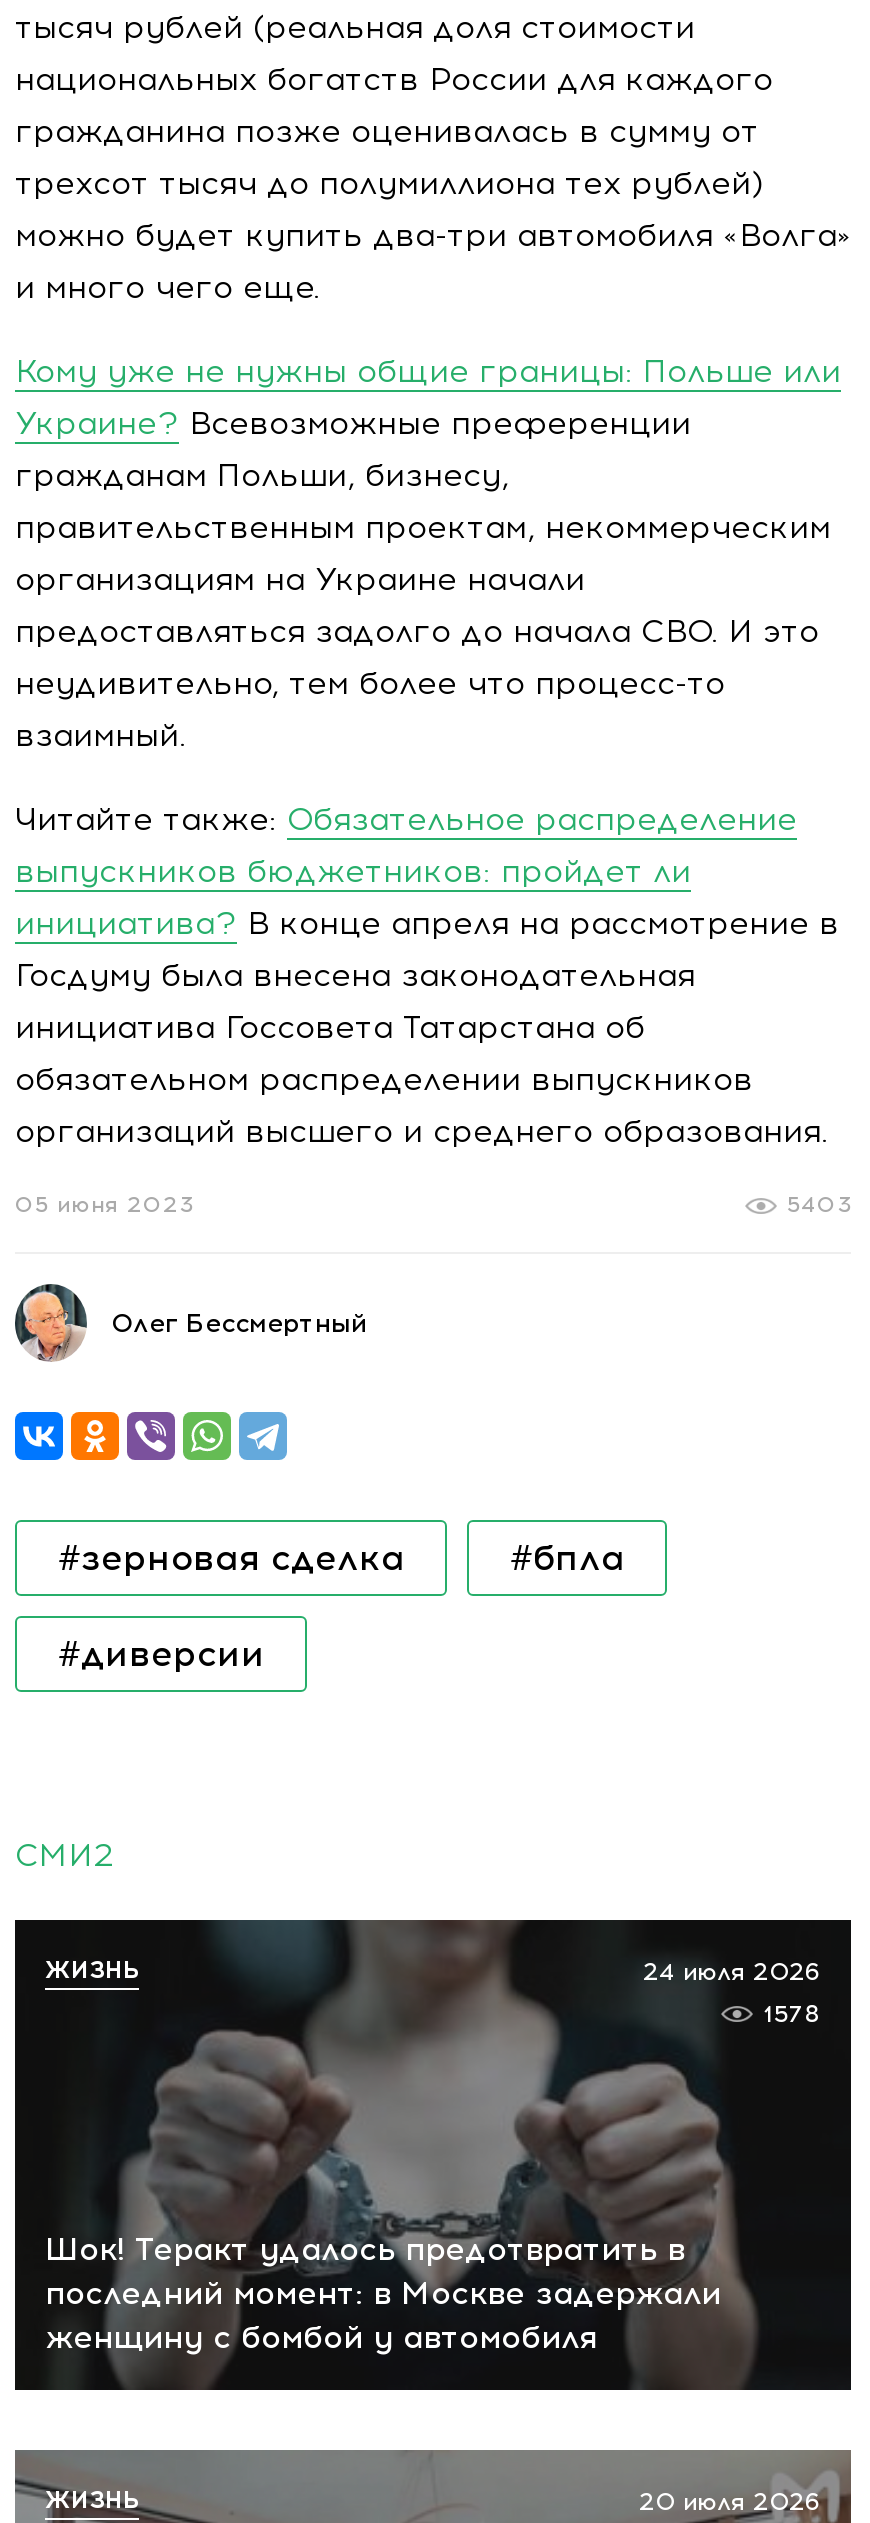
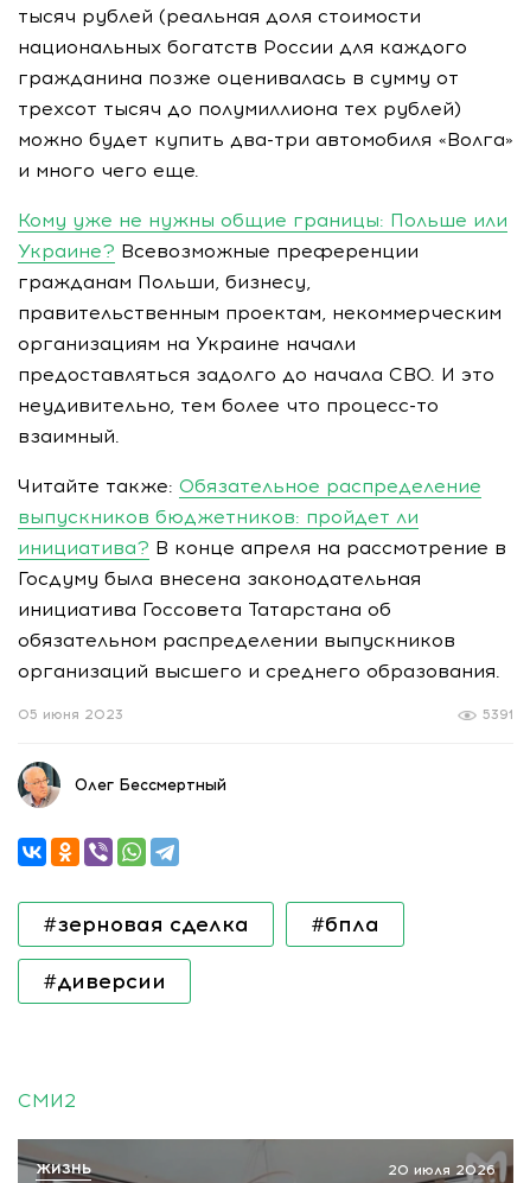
[787,1192,851,1218] 5403 -> [483,707,513,723] 5391
[13,1922,853,2394] [image] | Шок! Теракт удалось предотвратить в | последний момент: в Москве задержали | женщину с бомбой у автомобиля -> none
[45,1956,139,1984] ЖИЗНЬ -> none
[643,1958,821,2028] 24 июля 2026 | 1578 -> none

